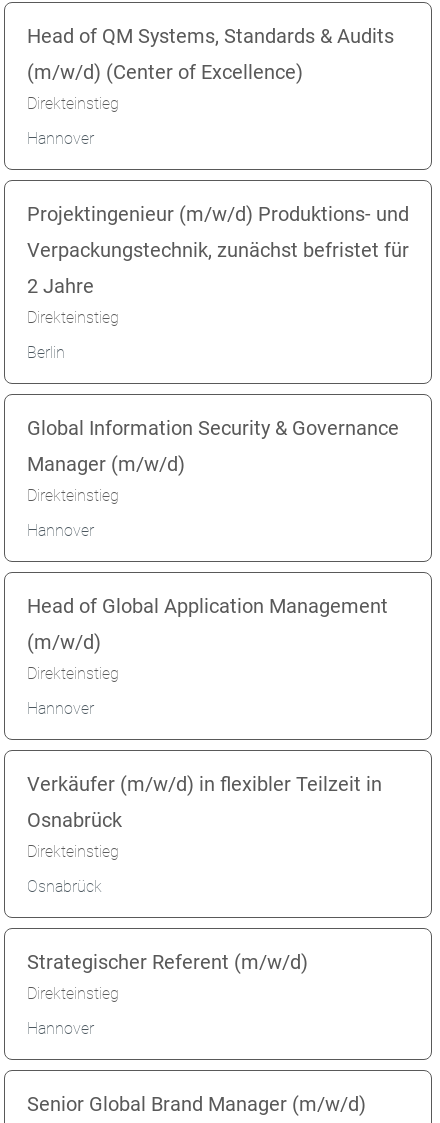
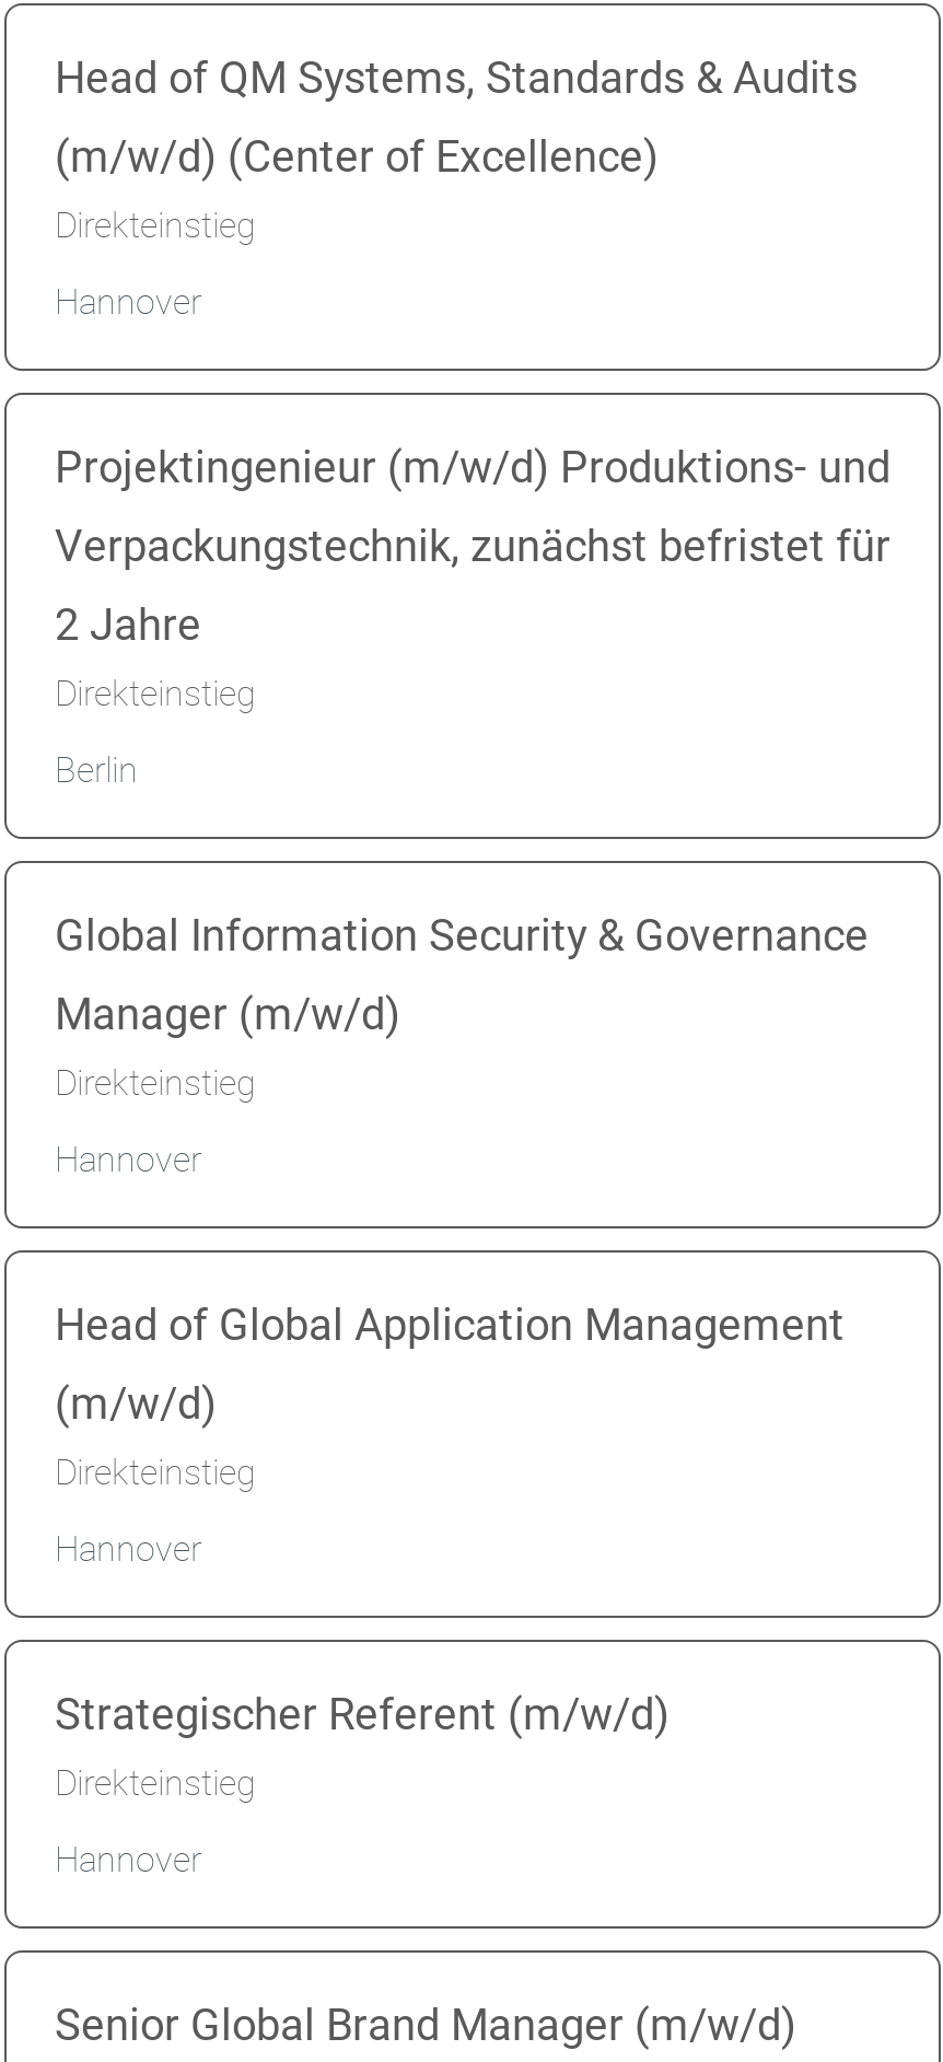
[27,772,382,896] Verkäufer (m/w/d) in flexibler Teilzeit in | Osnabrück | Direkteinstieg | Osnabrück -> none

